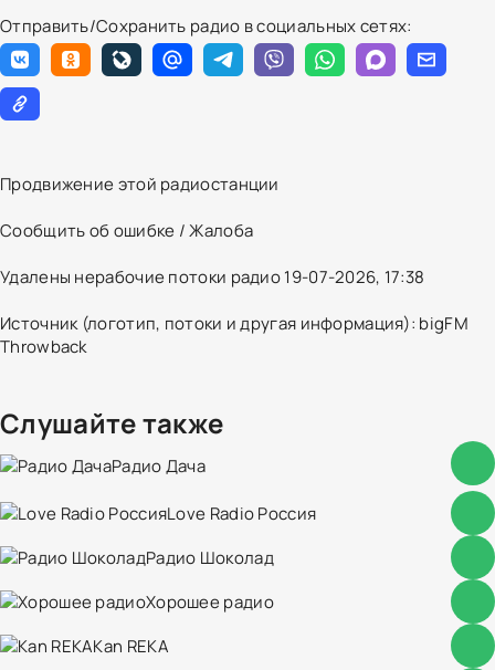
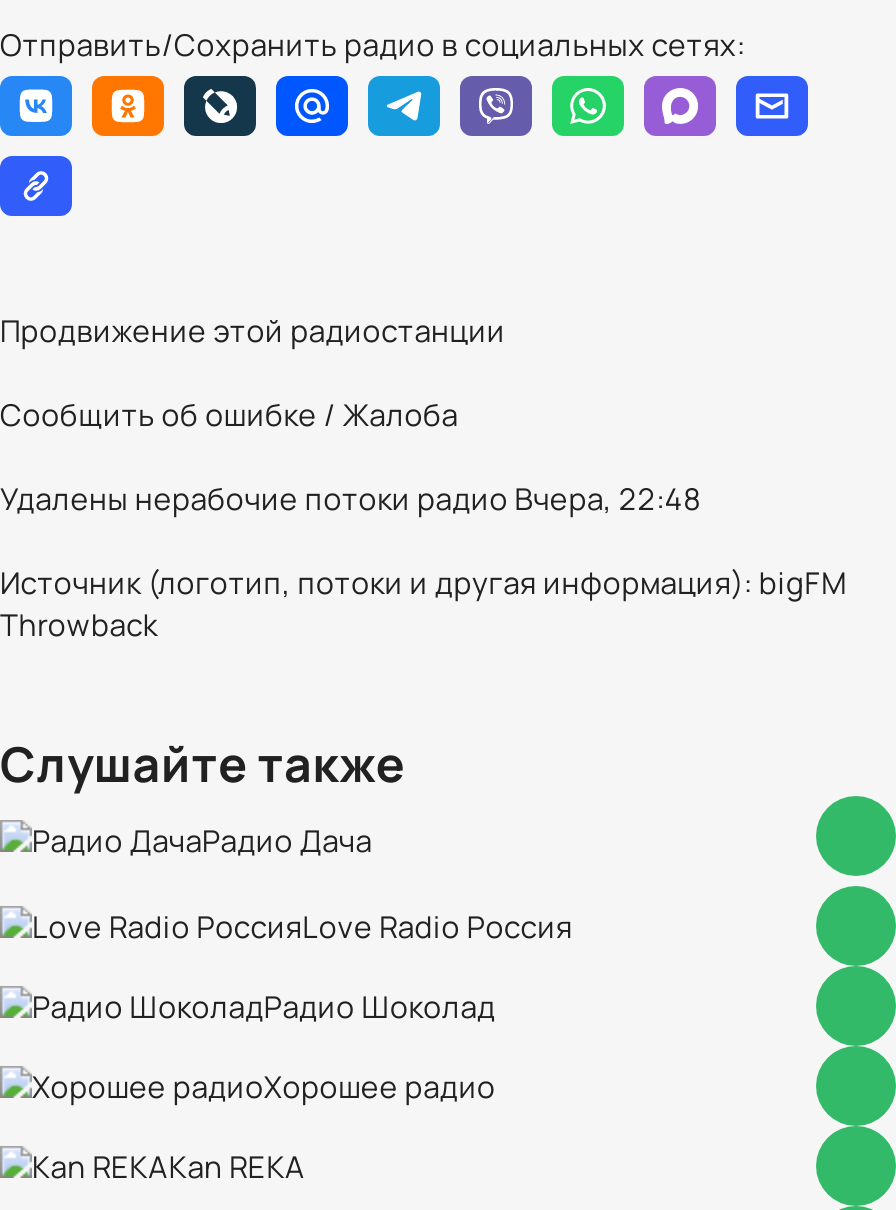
[0,265,425,289] Удалены нерабочие потоки радио 19-07-2026, 17:38 -> [0,478,702,520] Удалены нерабочие потоки радио Вчера, 22:48

